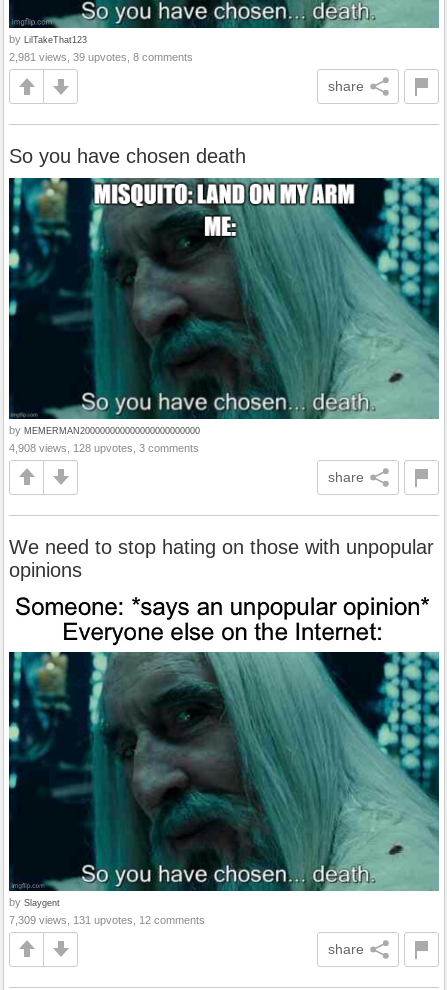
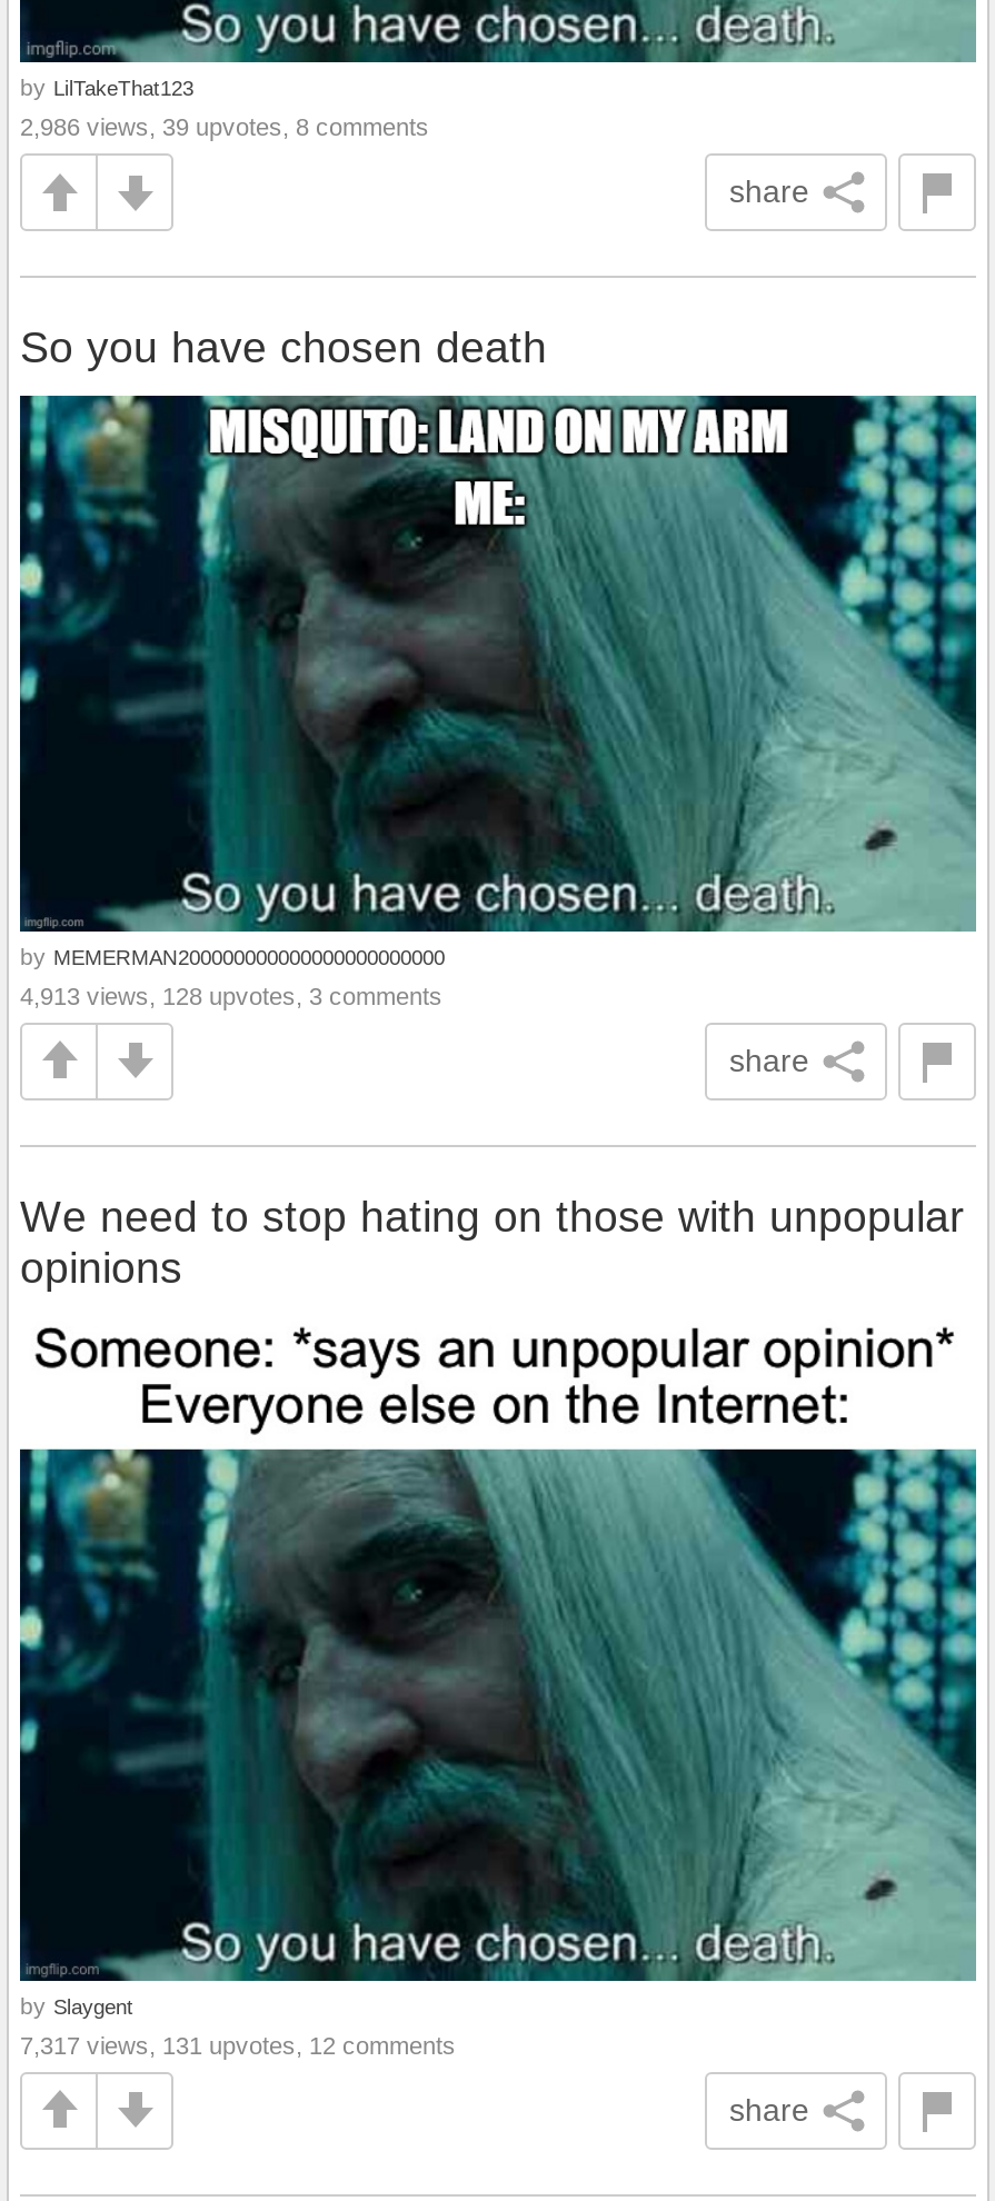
[9,51,193,63] 2,981 views, 39 upvotes, 8 comments -> [20,114,429,140] 2,986 views, 39 upvotes, 8 comments
[9,441,199,453] 4,908 views, 128 upvotes, 3 comments -> [20,982,442,1008] 4,913 views, 128 upvotes, 3 comments
[9,914,205,926] 7,309 views, 131 upvotes, 12 comments -> [20,2031,456,2058] 7,317 views, 131 upvotes, 12 comments

